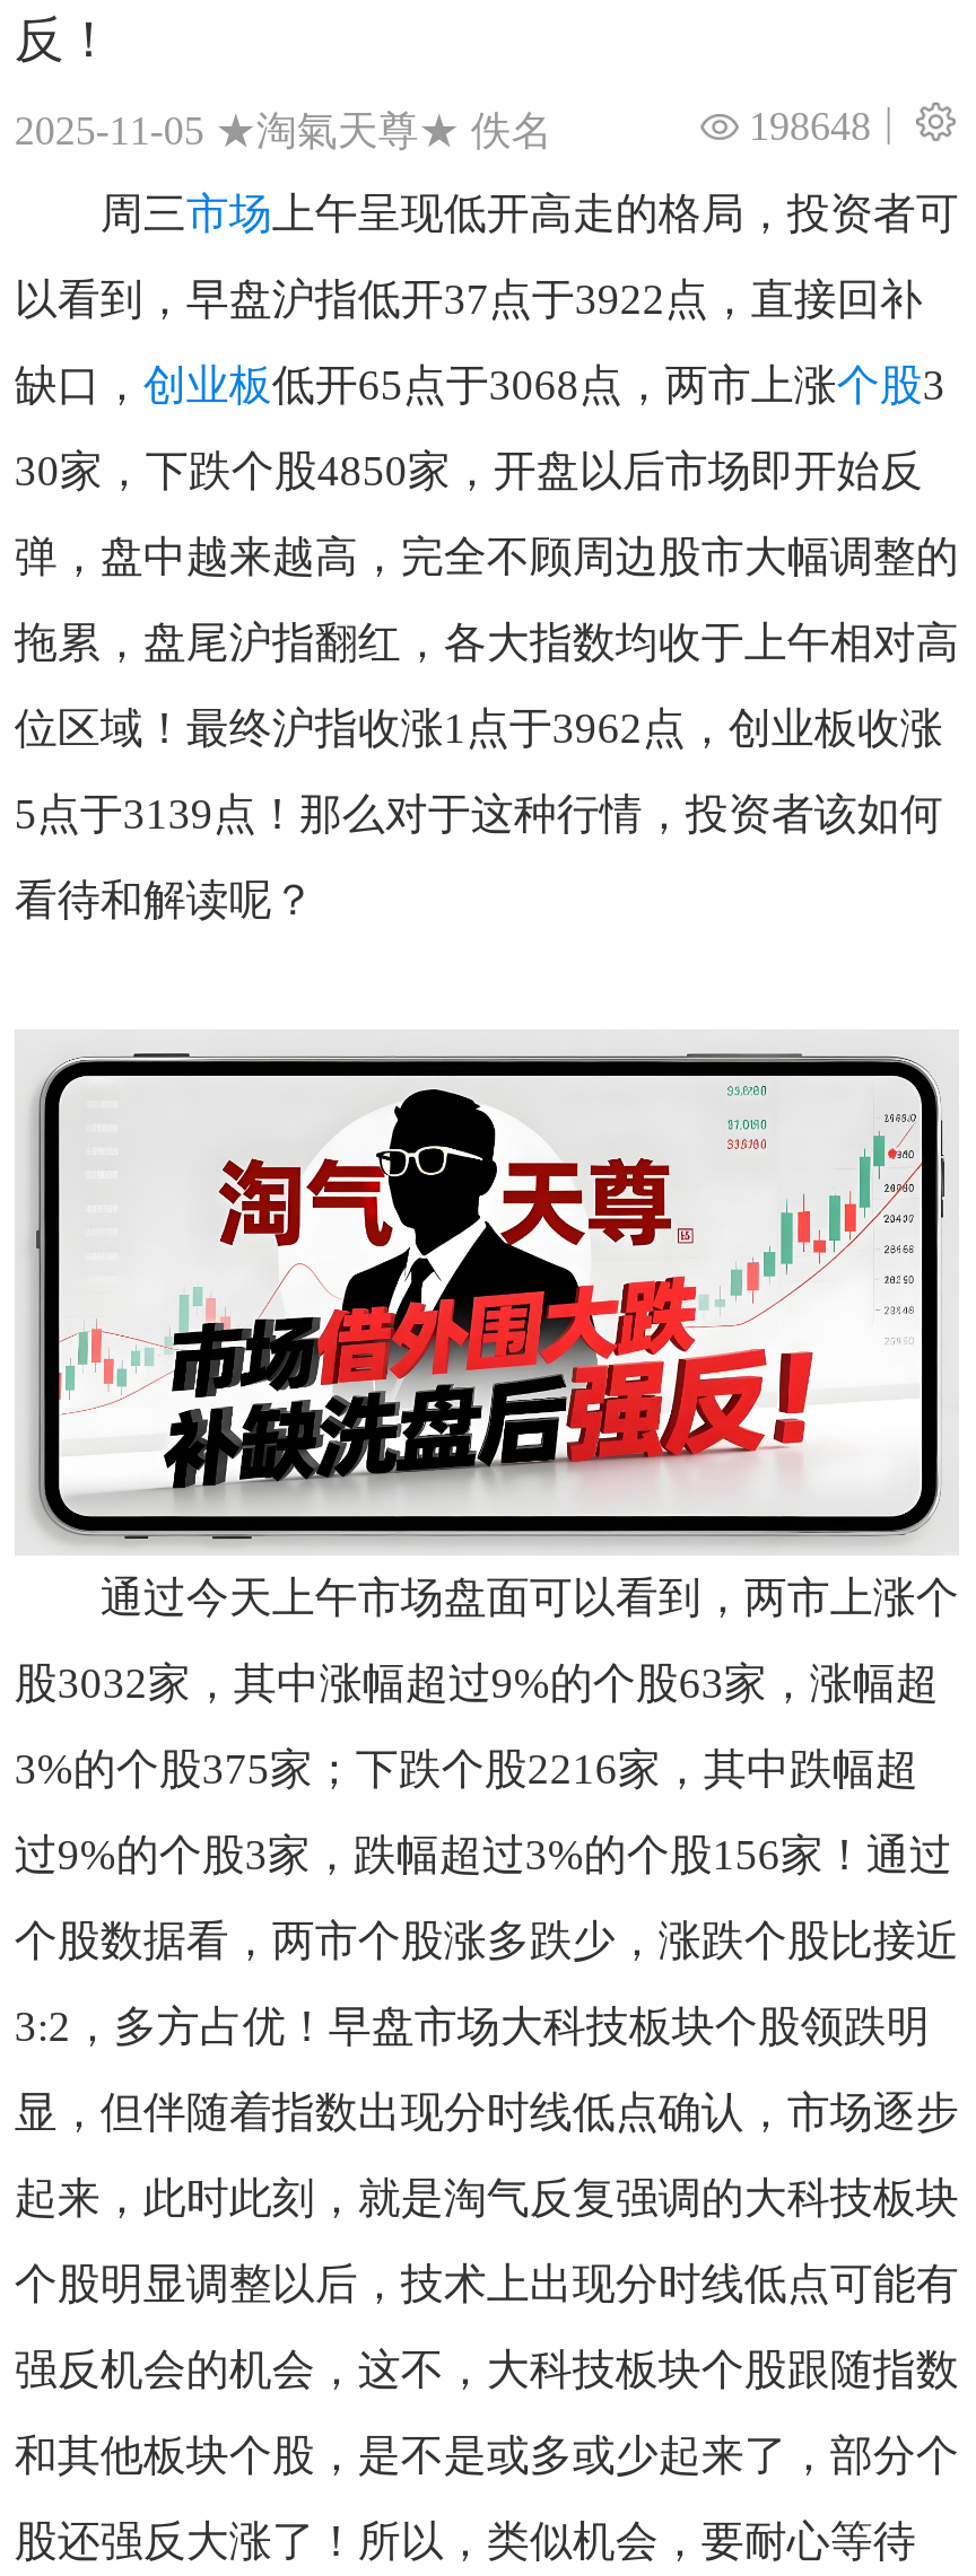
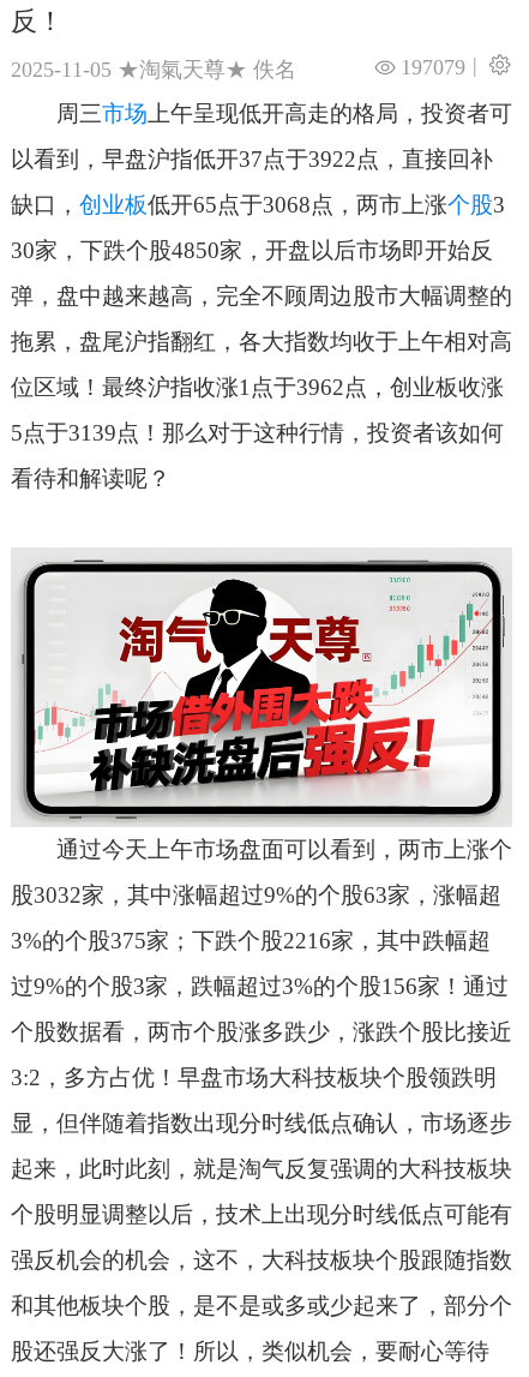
[749,103,871,148] 198648 -> [401,55,465,79] 197079

